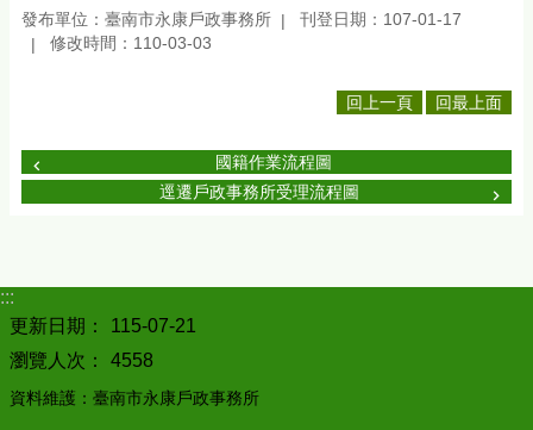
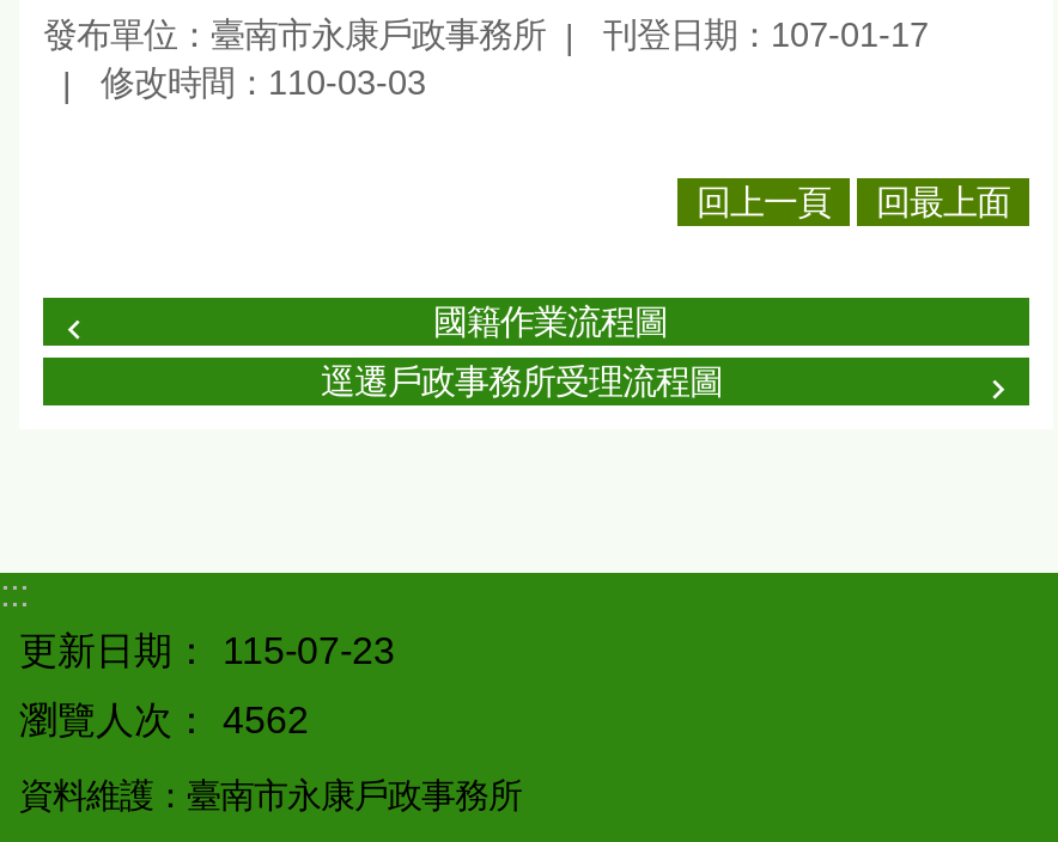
[10,316,196,336] 更新日期： 115-07-21 -> [19,631,395,671] 更新日期： 115-07-23
[10,350,153,371] 瀏覽人次： 4558 -> [19,700,309,741] 瀏覽人次： 4562

